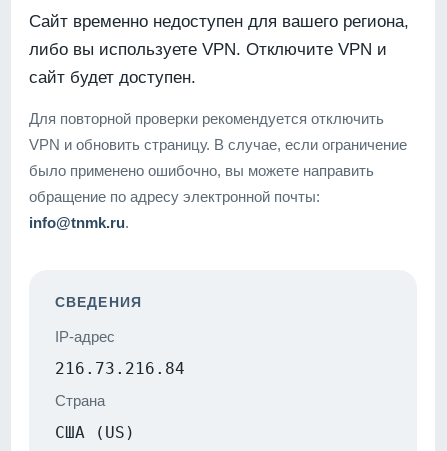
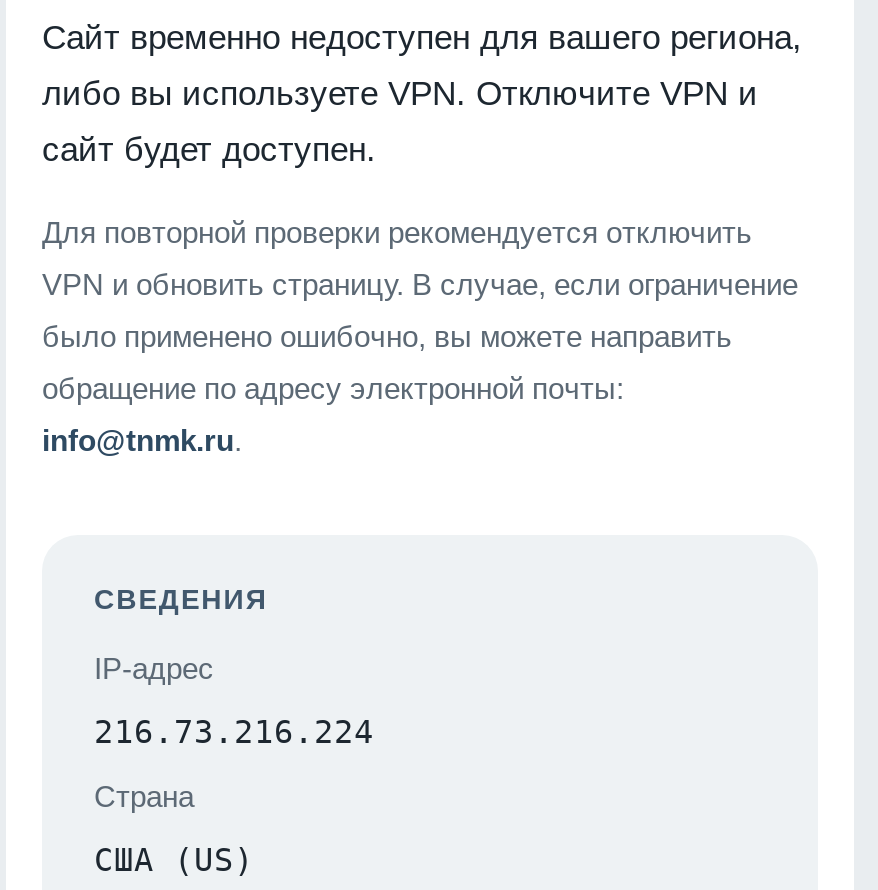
[55,358,185,377] 216.73.216.84 -> [94,712,374,750] 216.73.216.224

